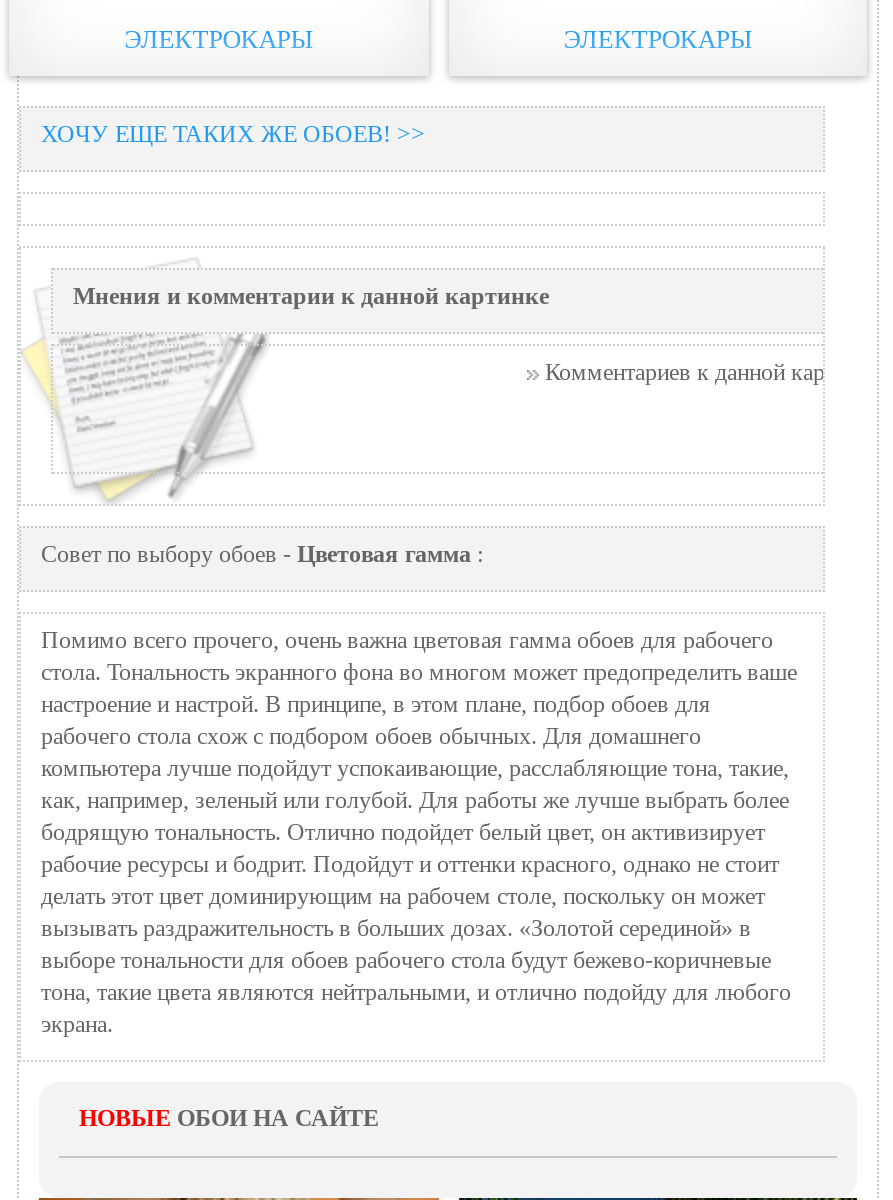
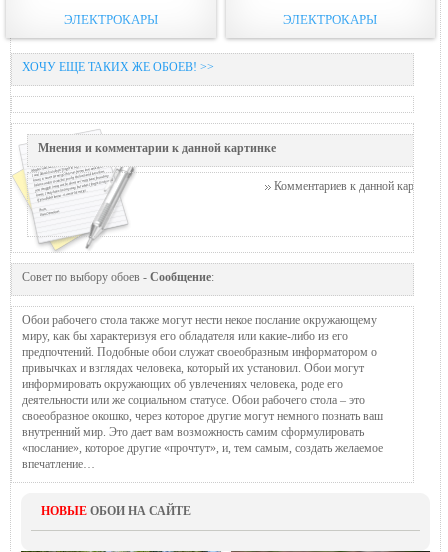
[41,539,483,567] Совет по выбору обоев - Цветовая гамма: -> [22,270,214,284] Совет по выбору обоев - Сообщение:
[41,625,797,1037] Помимо всего прочего, очень важна цветовая гамма обоев для рабочего | стола. Тональность экранного фона во многом может предопределить ваше | настроение и настрой. В принципе, в этом плане, подбор обоев для | рабочего стола схож с подбором обоев обычных. Для домашнего | компьютера лучше подойдут успокаивающие, расслабляющие тона, такие, | как, например, зеленый или голубой. Для работы же лучше выбрать более | бодрящую тональность. Отлично подойдет белый цвет, он активизирует | рабочие ресурсы и бодрит. Подойдут и оттенки красного, однако не стоит | делать этот цвет доминирующим на рабочем столе, поскольку он может | вызывать раздражительность в больших дозах. «Золотой серединой» в | выборе тональности для обоев рабочего стола будут бежево-коричневые | тона, такие цвета являются нейтральными, и отлично подойду для любого | экрана. -> [22,313,383,471] Обои рабочего стола также могут нести некое послание окружающему | миру, как бы характеризуя его обладателя или какие-либо из его | предпочтений. Подобные обои служат своеобразным информатором о | привычках и взглядах человека, который их установил. Обои могут | информировать окружающих об увлечениях человека, роде его | деятельности или же социальном статусе. Обои рабочего стола – это | своеобразное окошко, через которое другие могут немного познать ваш | внутренний мир. Это дает вам возможность самим сформулировать | «послание», которое другие «прочтут», и, тем самым, создать желаемое | впечатление…

